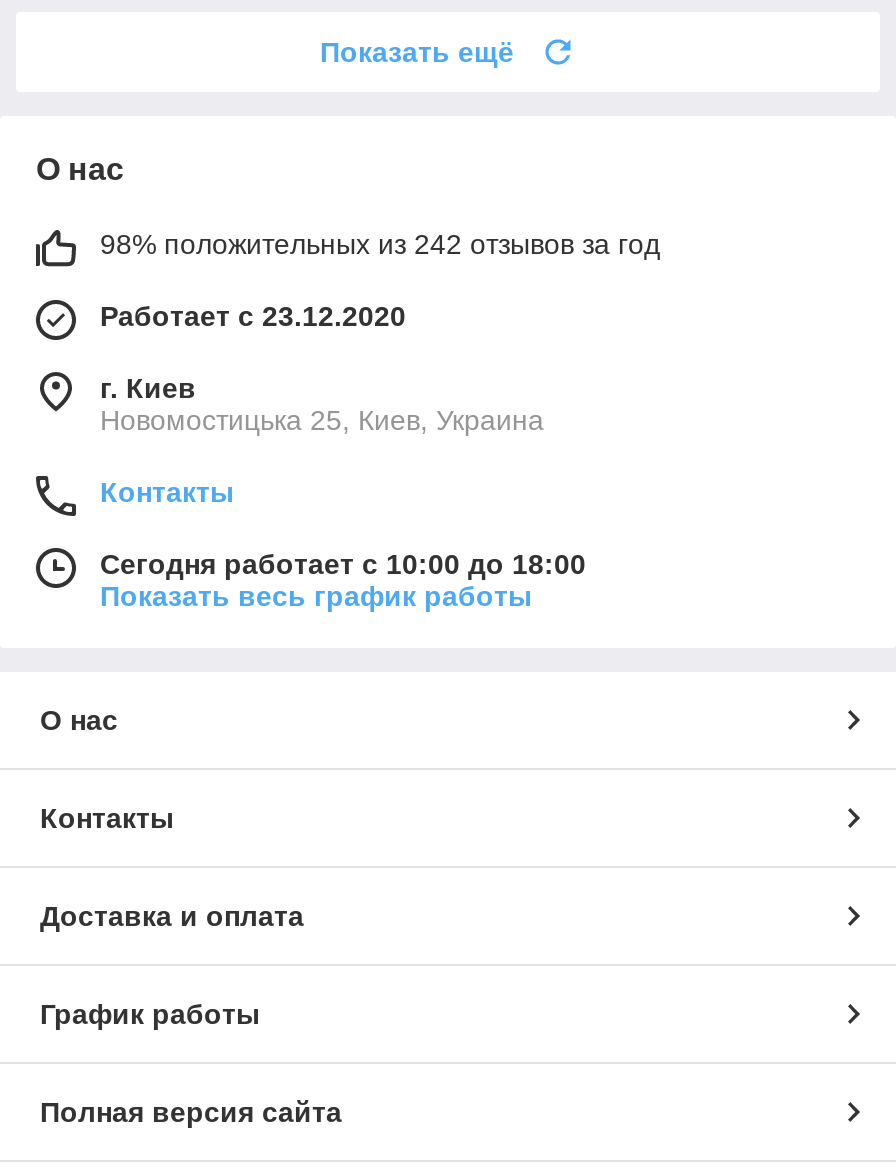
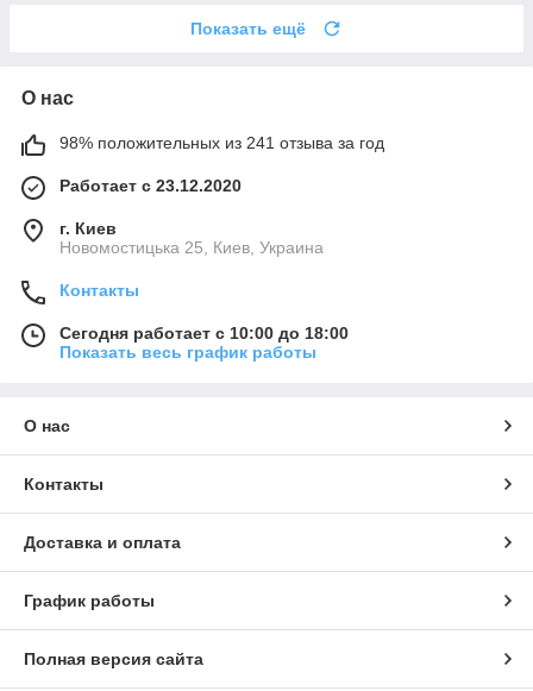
[100,228,660,260] 98% положительных из 242 отзывов за год -> [59,133,384,152] 98% положительных из 241 отзыва за год

